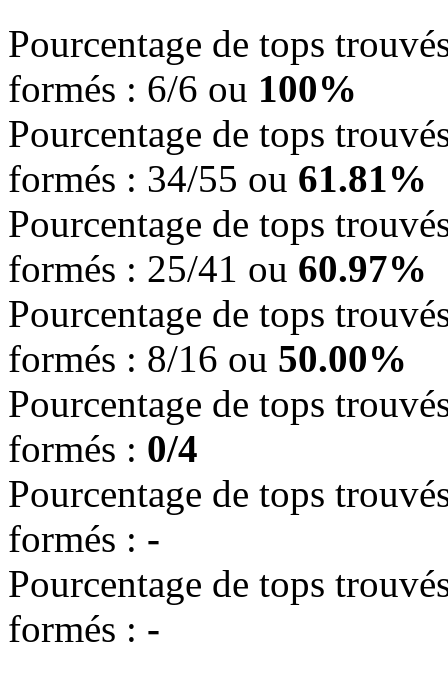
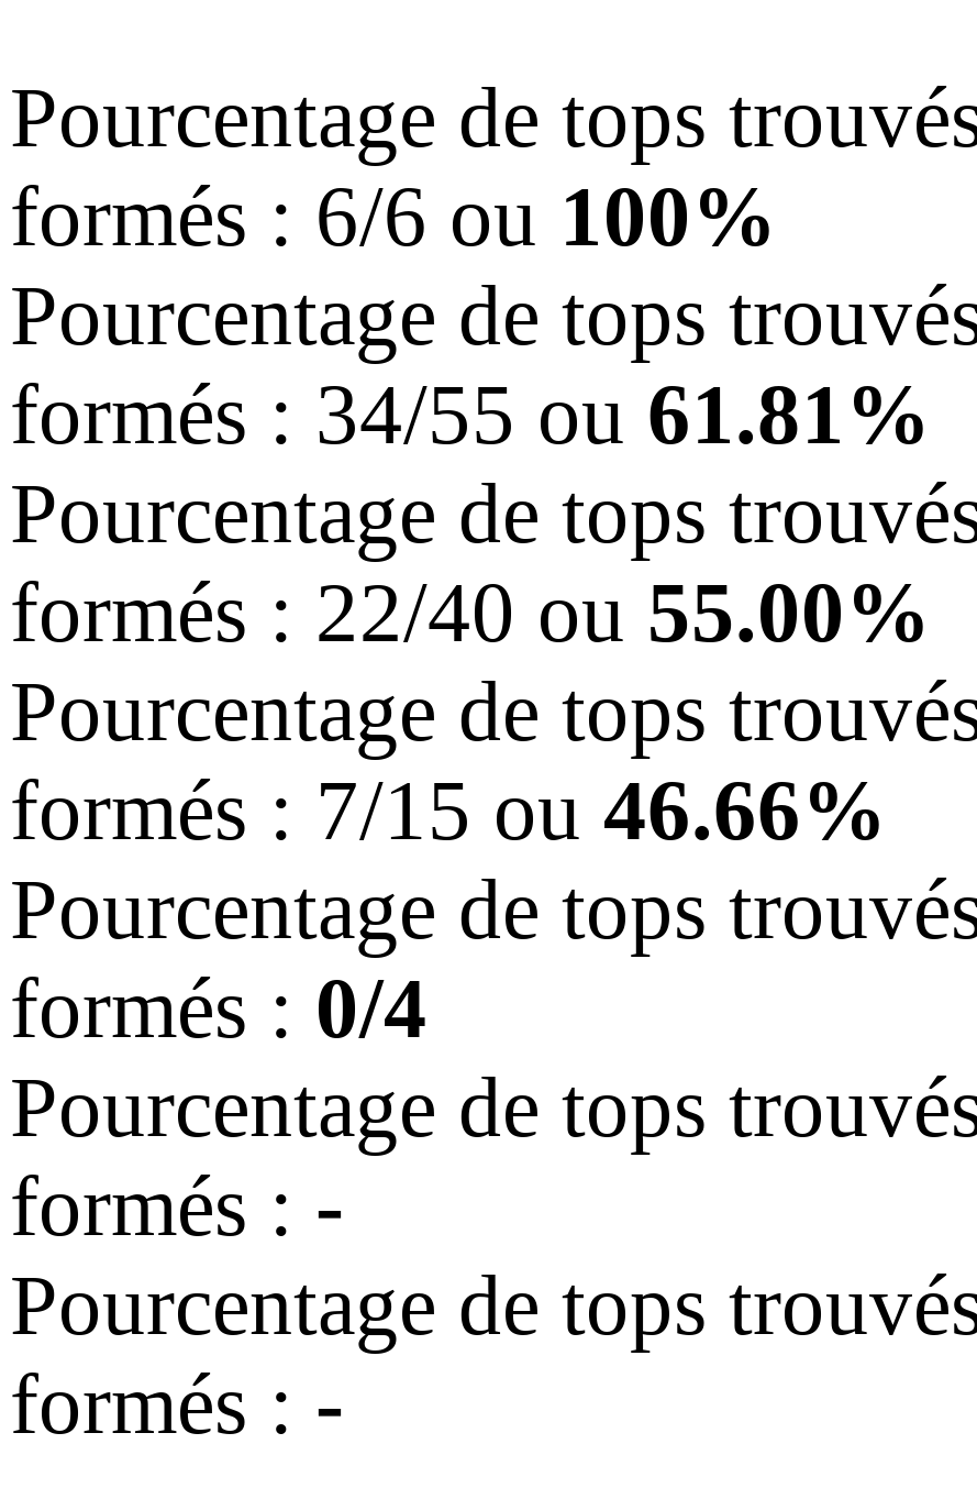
[8,247,427,290] formés : 25/41 ou 60.97% -> [10,564,931,659] formés : 22/40 ou 55.00%
[8,337,407,380] formés : 8/16 ou 50.00% -> [10,762,887,857] formés : 7/15 ou 46.66%

